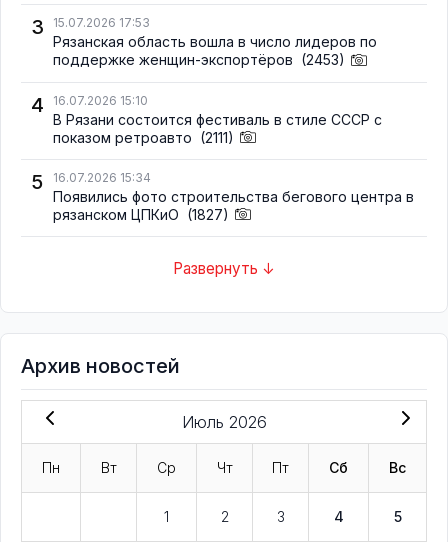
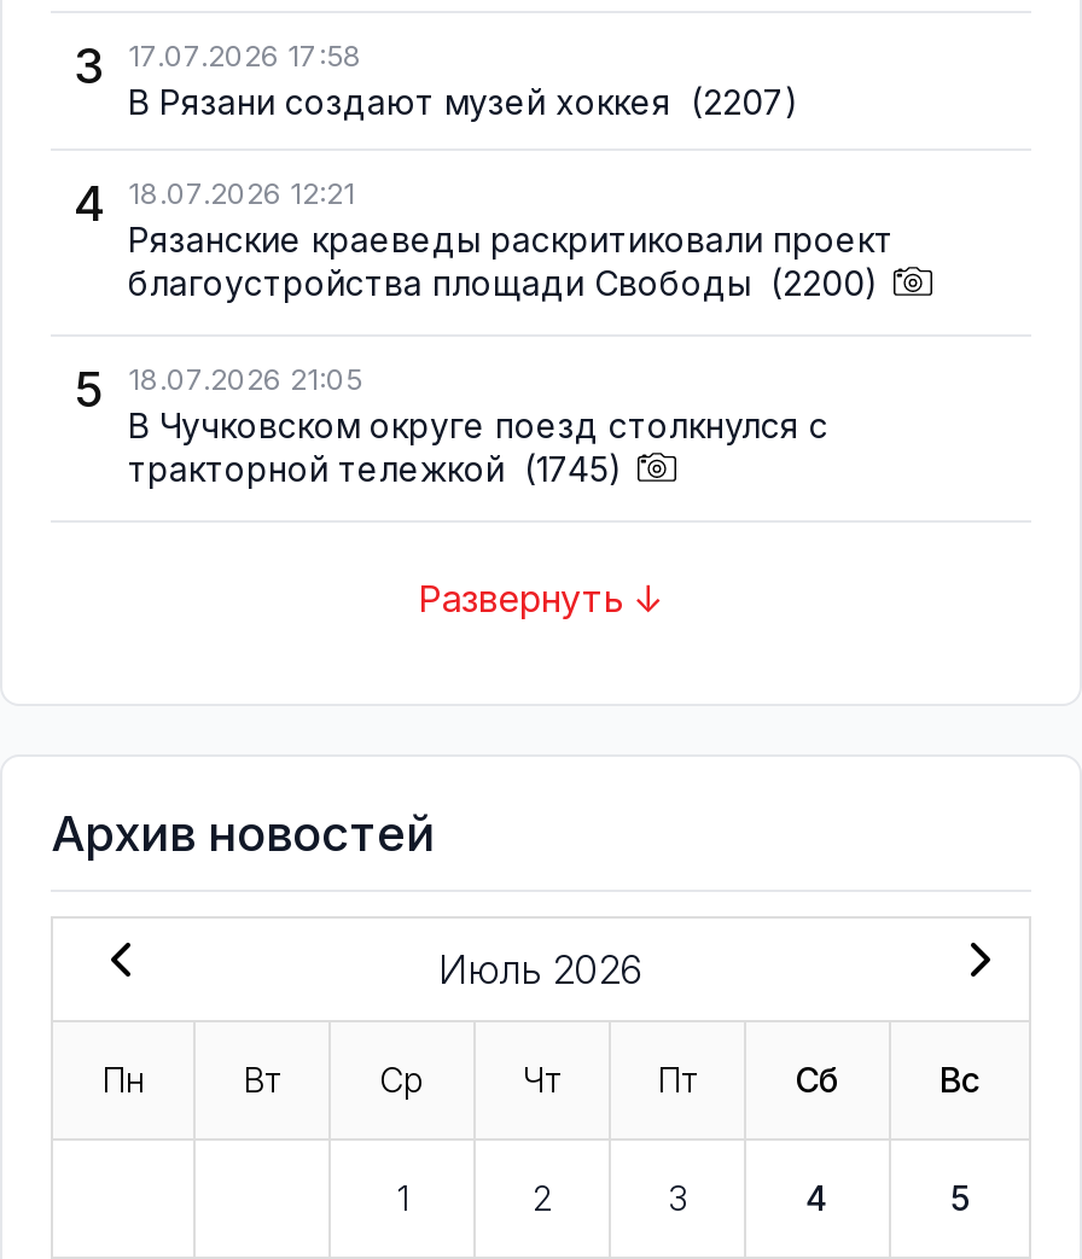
[53,15,377,68] 15.07.2026 17:53 | Рязанская область вошла в число лидеров по | поддержке женщин-экспортёров (2453) -> [128,36,799,120] 17.07.2026 17:58 | В Рязани создают музей хоккея (2207)
[53,92,382,145] 16.07.2026 15:10 | В Рязани состоится фестиваль в стиле СССР с | показом ретроавто (2111) -> [128,173,894,301] 18.07.2026 12:21 | Рязанские краеведы раскритиковали проект | благоустройства площади Свободы (2200)
[53,170,414,223] 16.07.2026 15:34 | Появились фото строительства бегового центра в | рязанском ЦПКиО (1827) -> [128,360,828,488] 18.07.2026 21:05 | В Чучковском округе поезд столкнулся с | тракторной тележкой (1745)

